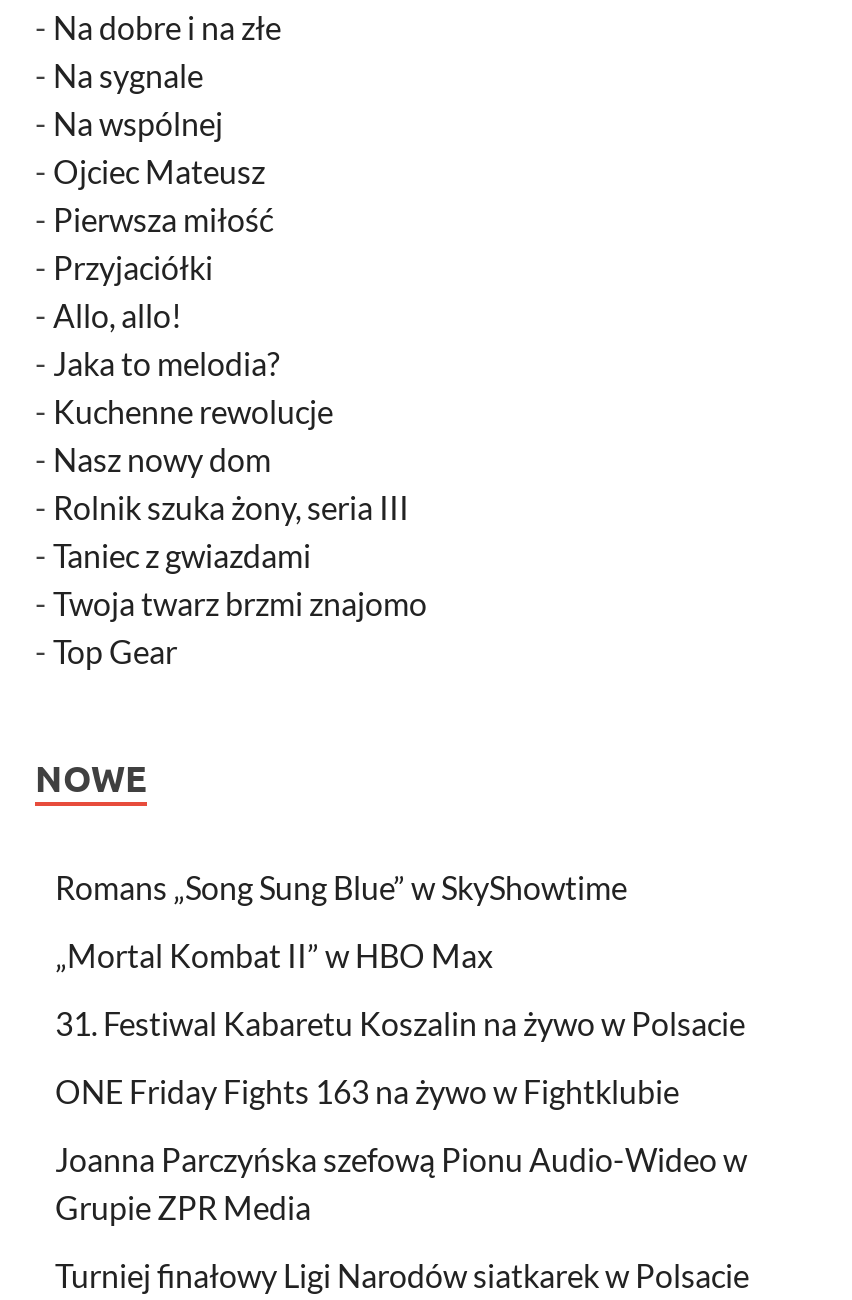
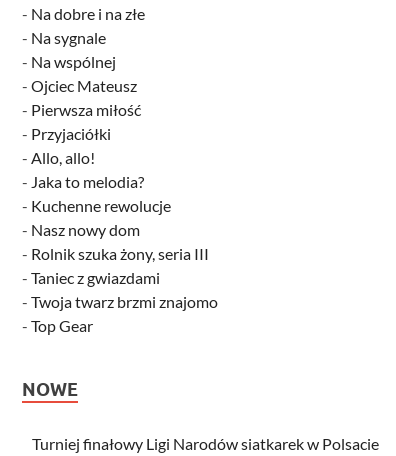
[55,867,747,1225] Romans „Song Sung Blue” w SkyShowtime | „Mortal Kombat II” w HBO Max | 31. Festiwal Kabaretu Koszalin na żywo w Polsacie | ONE Friday Fights 163 na żywo w Fightklubie | Joanna Parczyńska szefową Pionu Audio-Wideo w | Grupie ZPR Media -> none

